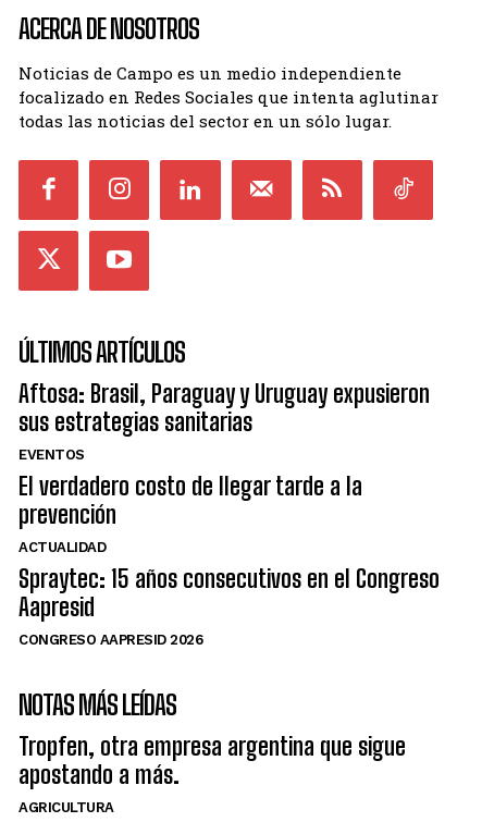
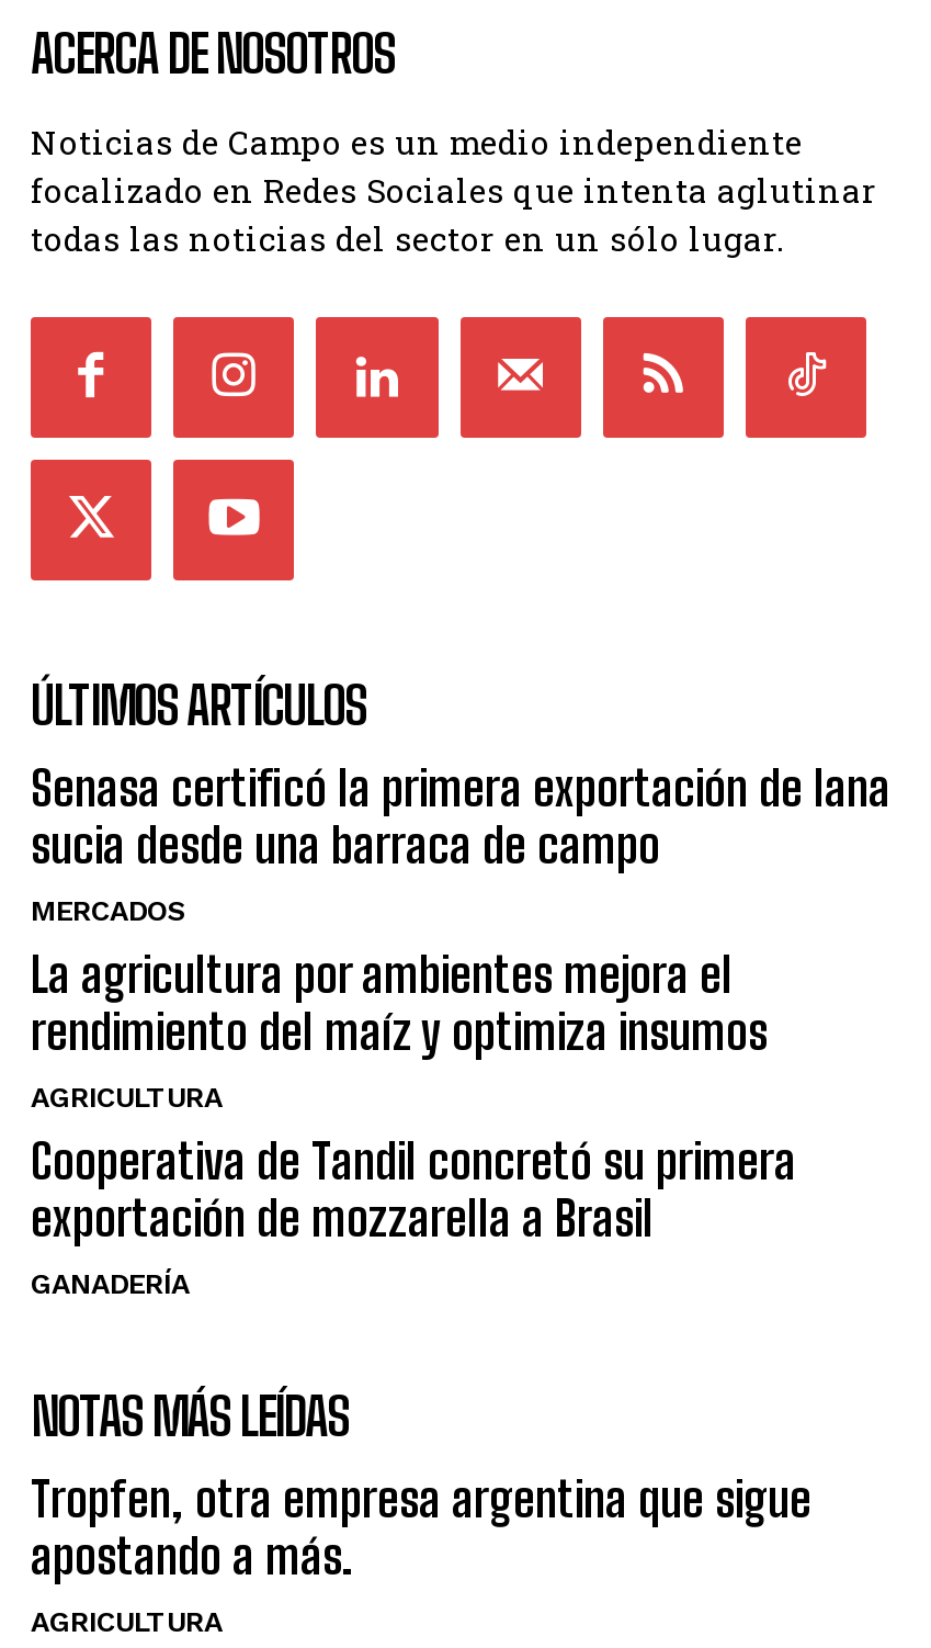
[18,379,440,648] Aftosa: Brasil, Paraguay y Uruguay expusieron | sus estrategias sanitarias | EVENTOS | El verdadero costo de llegar tarde a la | prevención | ACTUALIDAD | Spraytec: 15 años consecutivos en el Congreso | Aapresid | CONGRESO AAPRESID 2026 -> [31,758,890,1300] Senasa certificó la primera exportación de lana | sucia desde una barraca de campo | MERCADOS | La agricultura por ambientes mejora el | rendimiento del maíz y optimiza insumos | AGRICULTURA | Cooperativa de Tandil concretó su primera | exportación de mozzarella a Brasil | GANADERÍA

